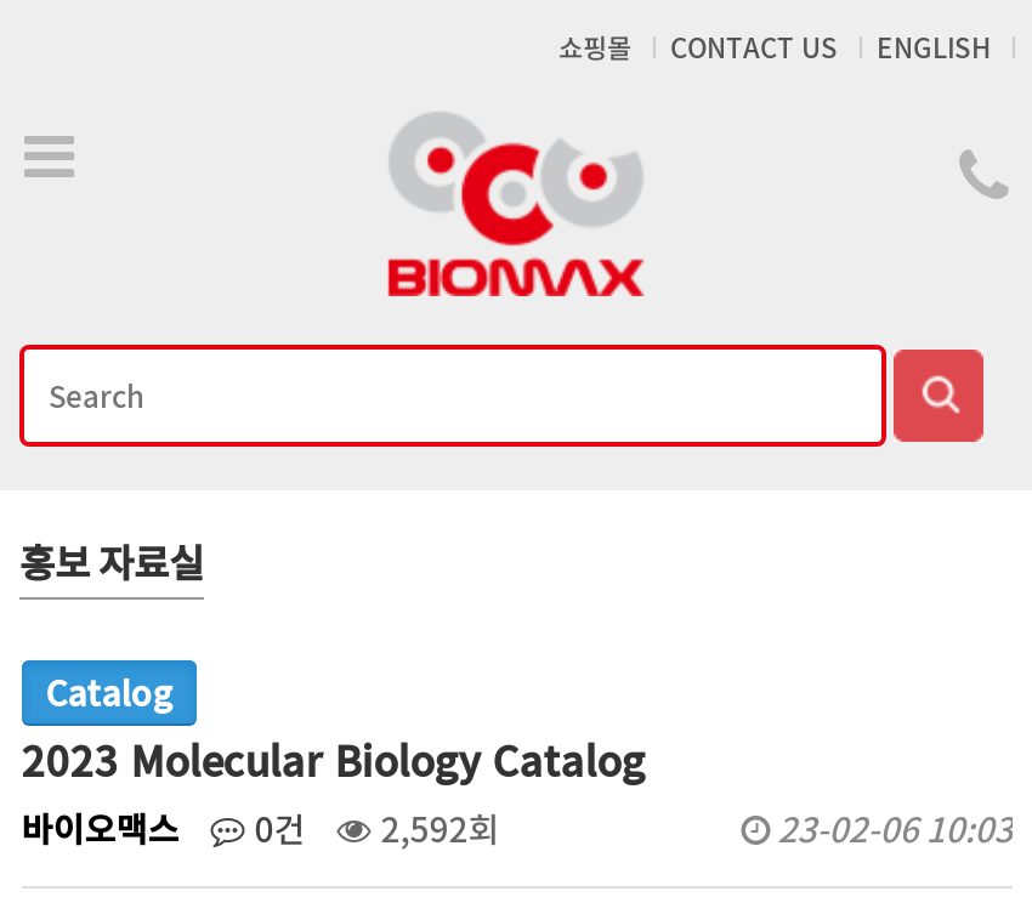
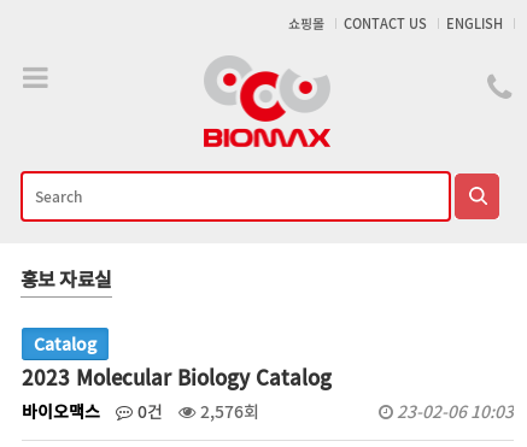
[21,805,499,853] 바이오맥스 0건 2,592회 -> [21,399,259,423] 바이오맥스 0건 2,576회

